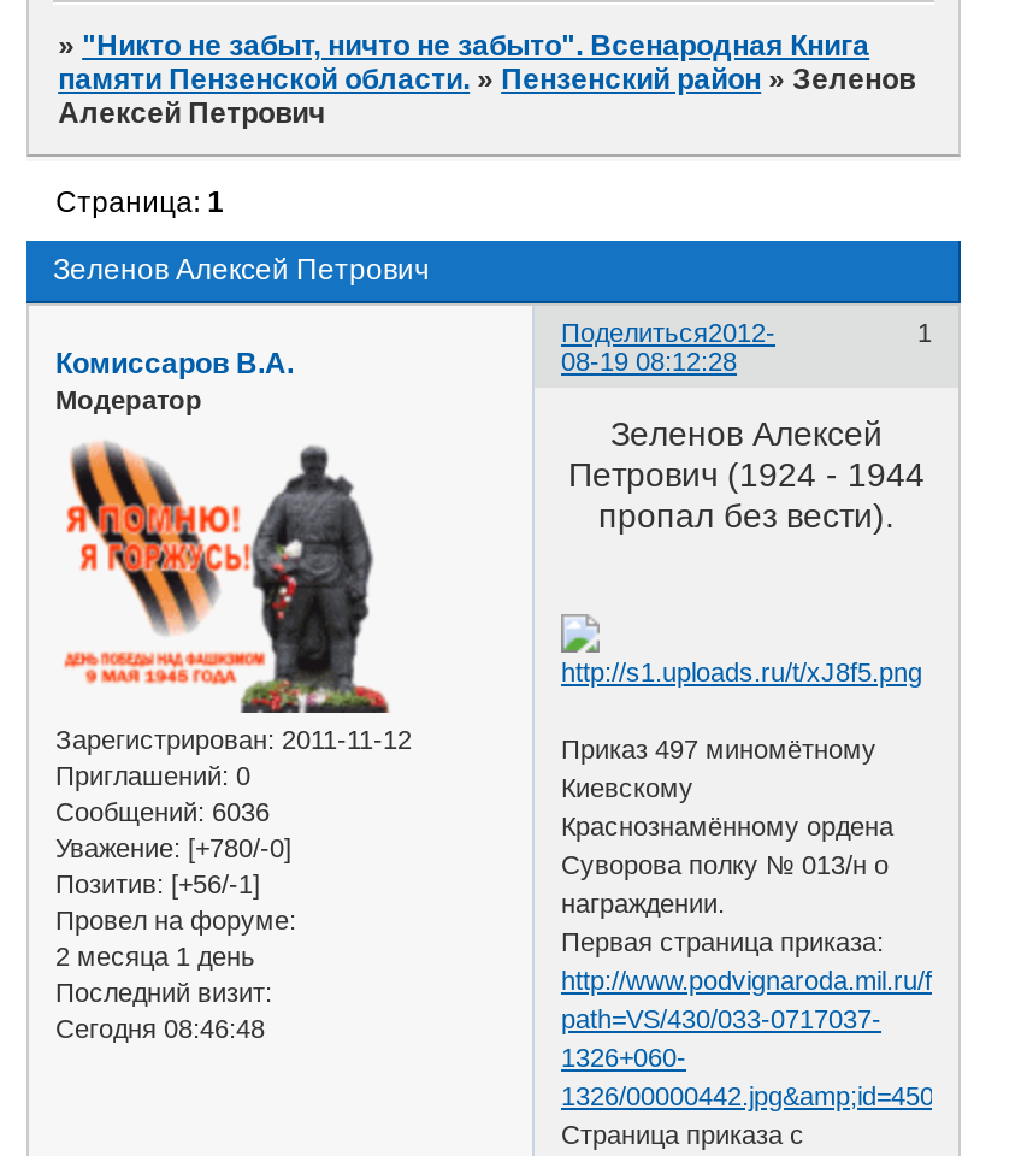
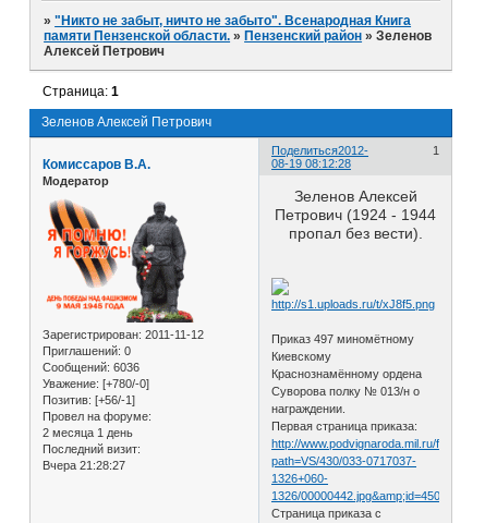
[55,1013,265,1042] Сегодня 08:46:48 -> [43,458,125,472] Вчера 21:28:27

